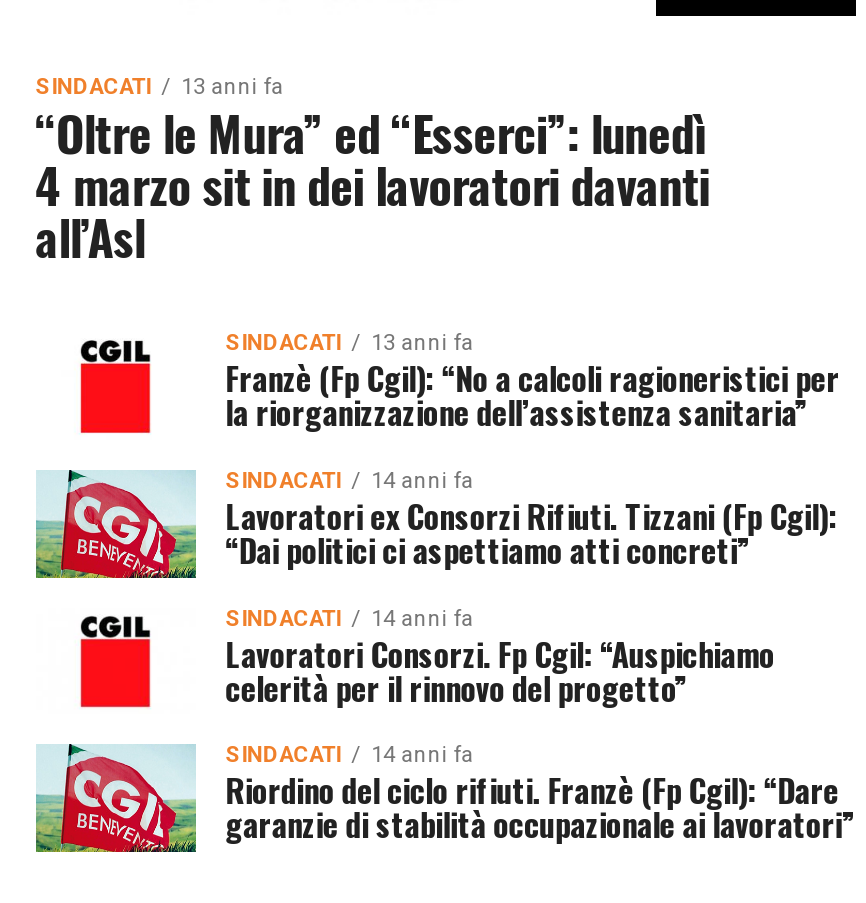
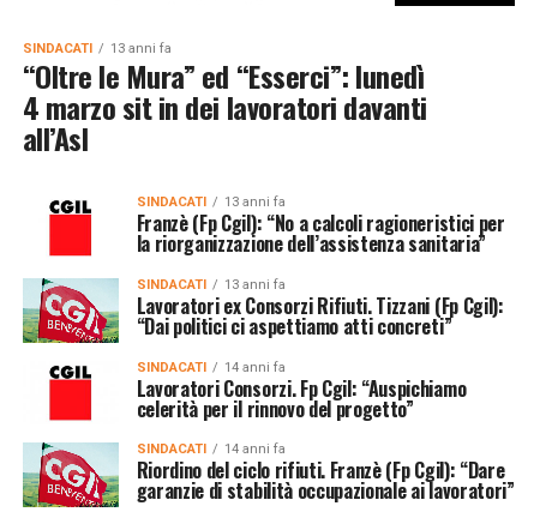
[225,468,473,494] SINDACATI 14 anni fa -> [136,277,285,292] SINDACATI 13 anni fa

